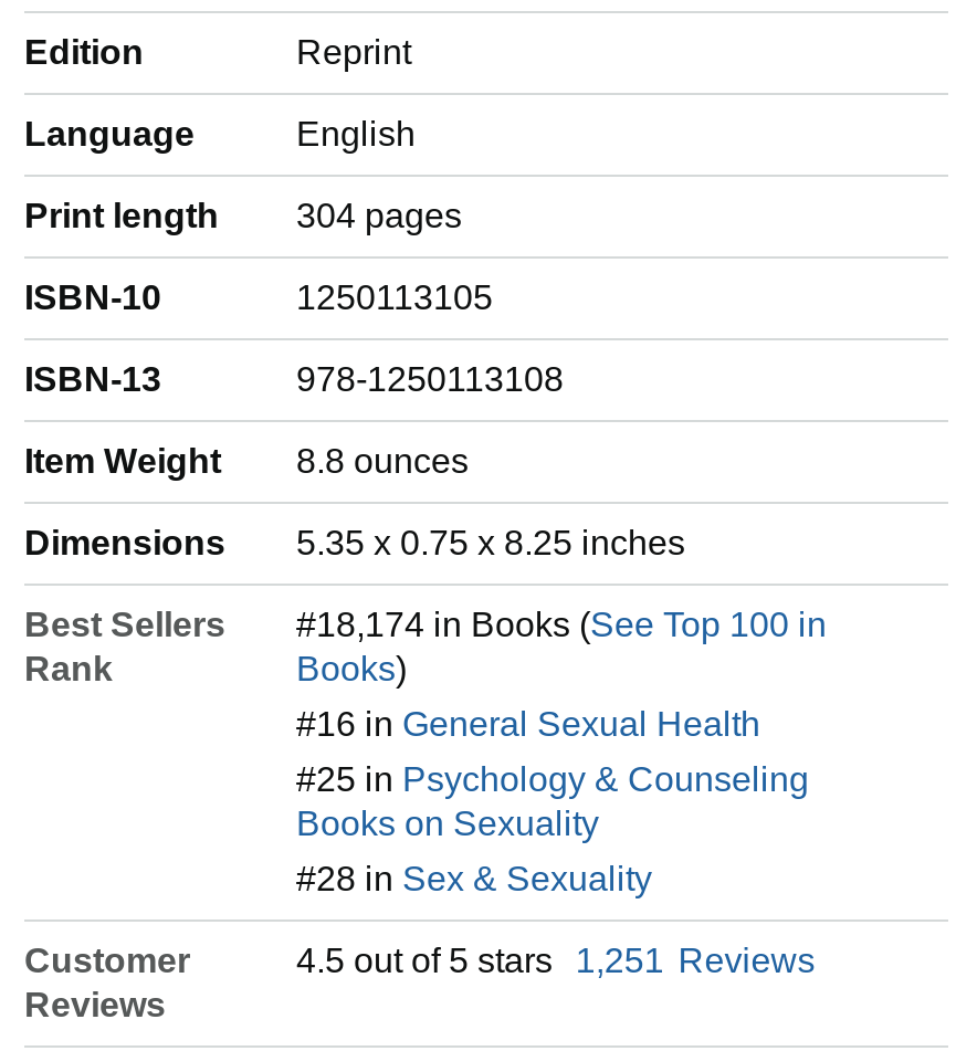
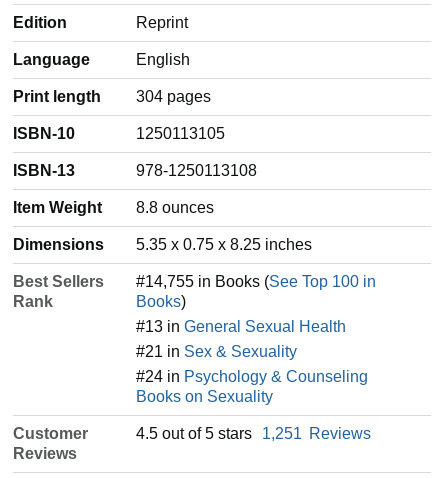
[296,606,827,643] #18,174 in Books (See Top 100 in -> [136,273,376,290] #14,755 in Books (See Top 100 in
[296,705,809,798] #16 in General Sexual Health | #25 in Psychology & Counseling -> [136,318,368,385] #13 in General Sexual Health | #21 in Sex & Sexuality | #24 in Psychology & Counseling
moved [296,805,599,842] -> [136,388,273,405]: Books on Sexuality
[296,860,652,898] #28 in Sex & Sexuality -> none

